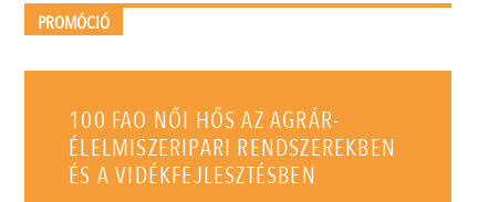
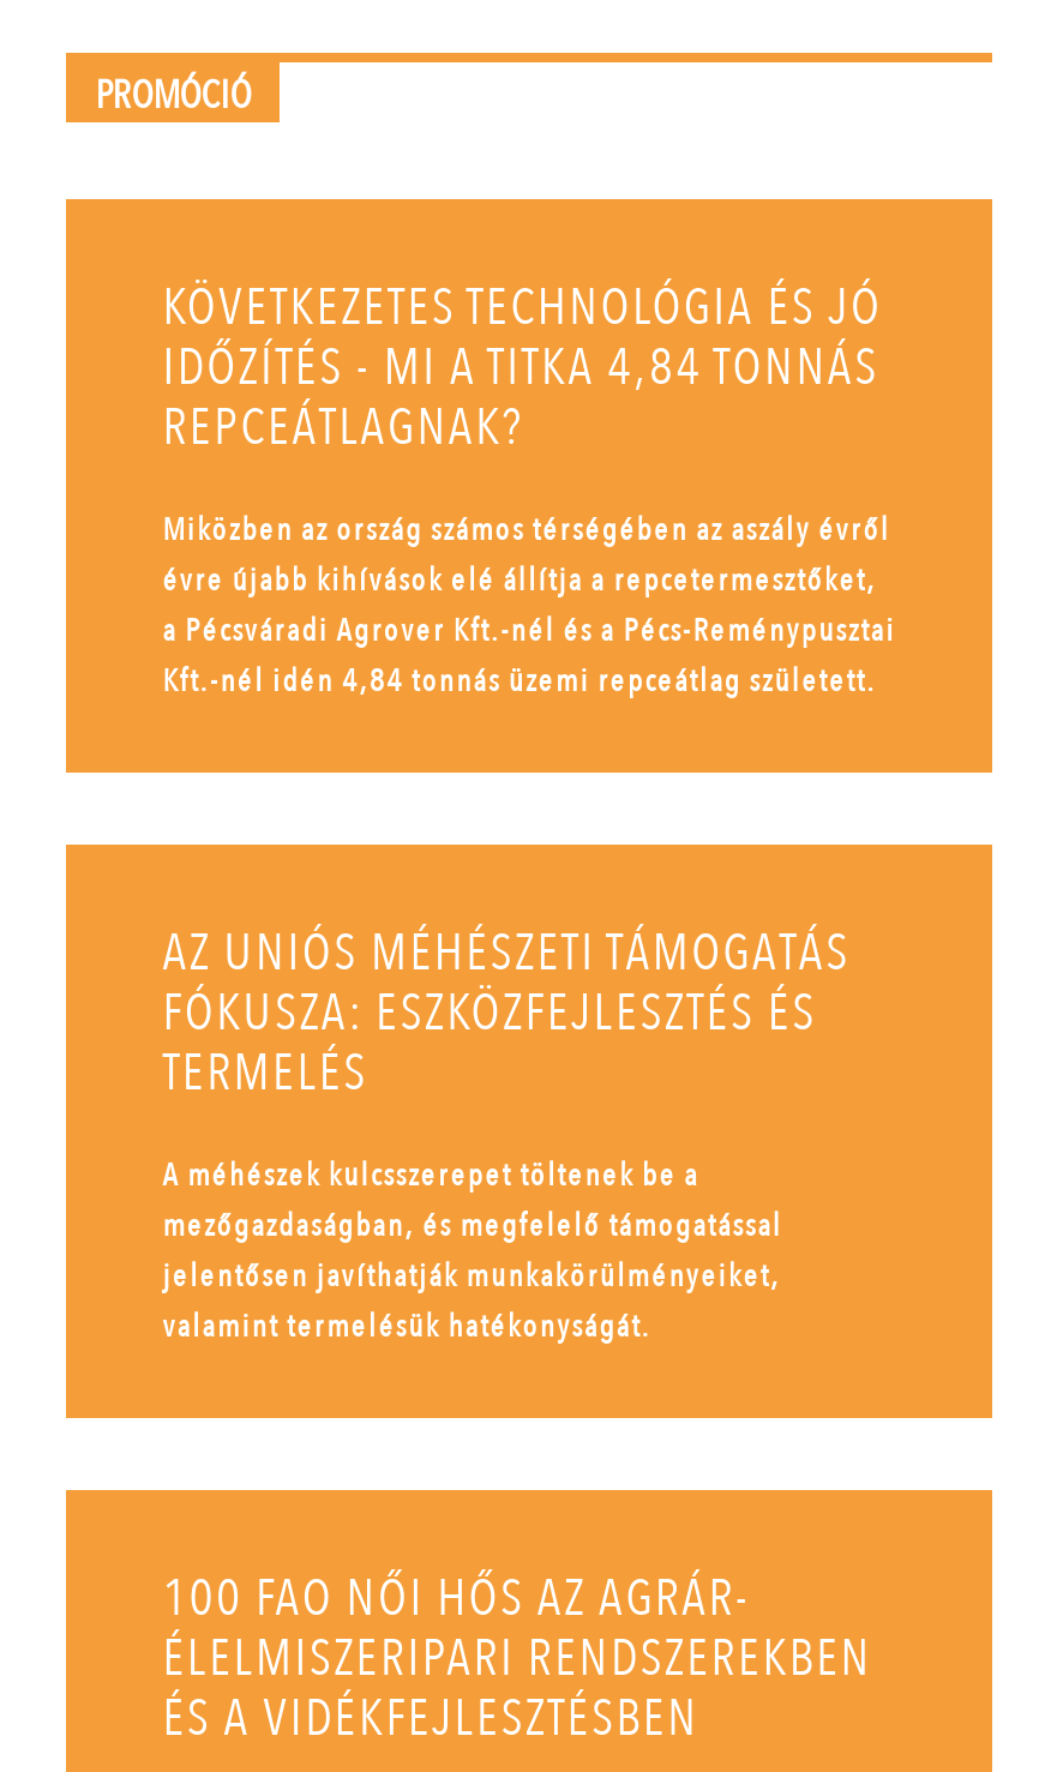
none -> [162,273,896,702] KÖVETKEZETES TECHNOLÓGIA ÉS JÓ | IDŐZÍTÉS - MI A TITKA 4,84 TONNÁS | REPCEÁTLAGNAK? | Miközben az ország számos térségében az aszály évről | évre újabb kihívások elé állítja a repcetermesztőket, | a Pécsváradi Agrover Kft.-nél és a Pécs-Reménypusztai | Kft.-nél idén 4,84 tonnás üzemi repceátlag született.
none -> [162,918,850,1348] AZ UNIÓS MÉHÉSZETI TÁMOGATÁS | FÓKUSZA: ESZKÖZFEJLESZTÉS ÉS | TERMELÉS | A méhészek kulcsszerepet töltenek be a | mezőgazdaságban, és megfelelő támogatással | jelentősen javíthatják munkakörülményeiket, | valamint termelésük hatékonyságát.

